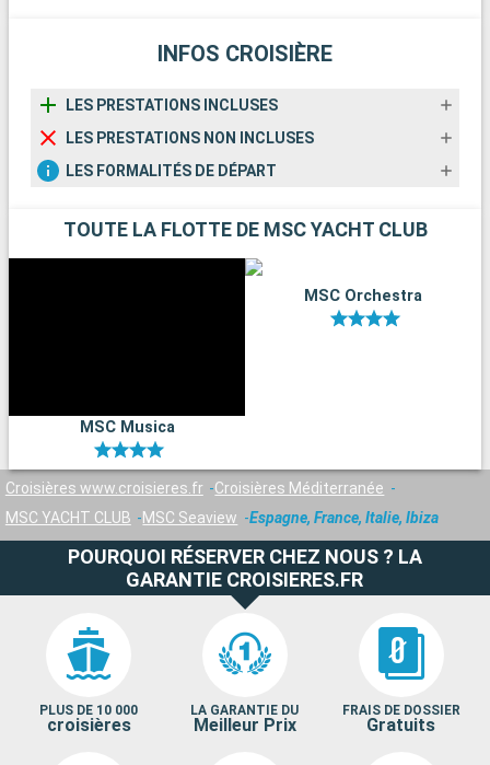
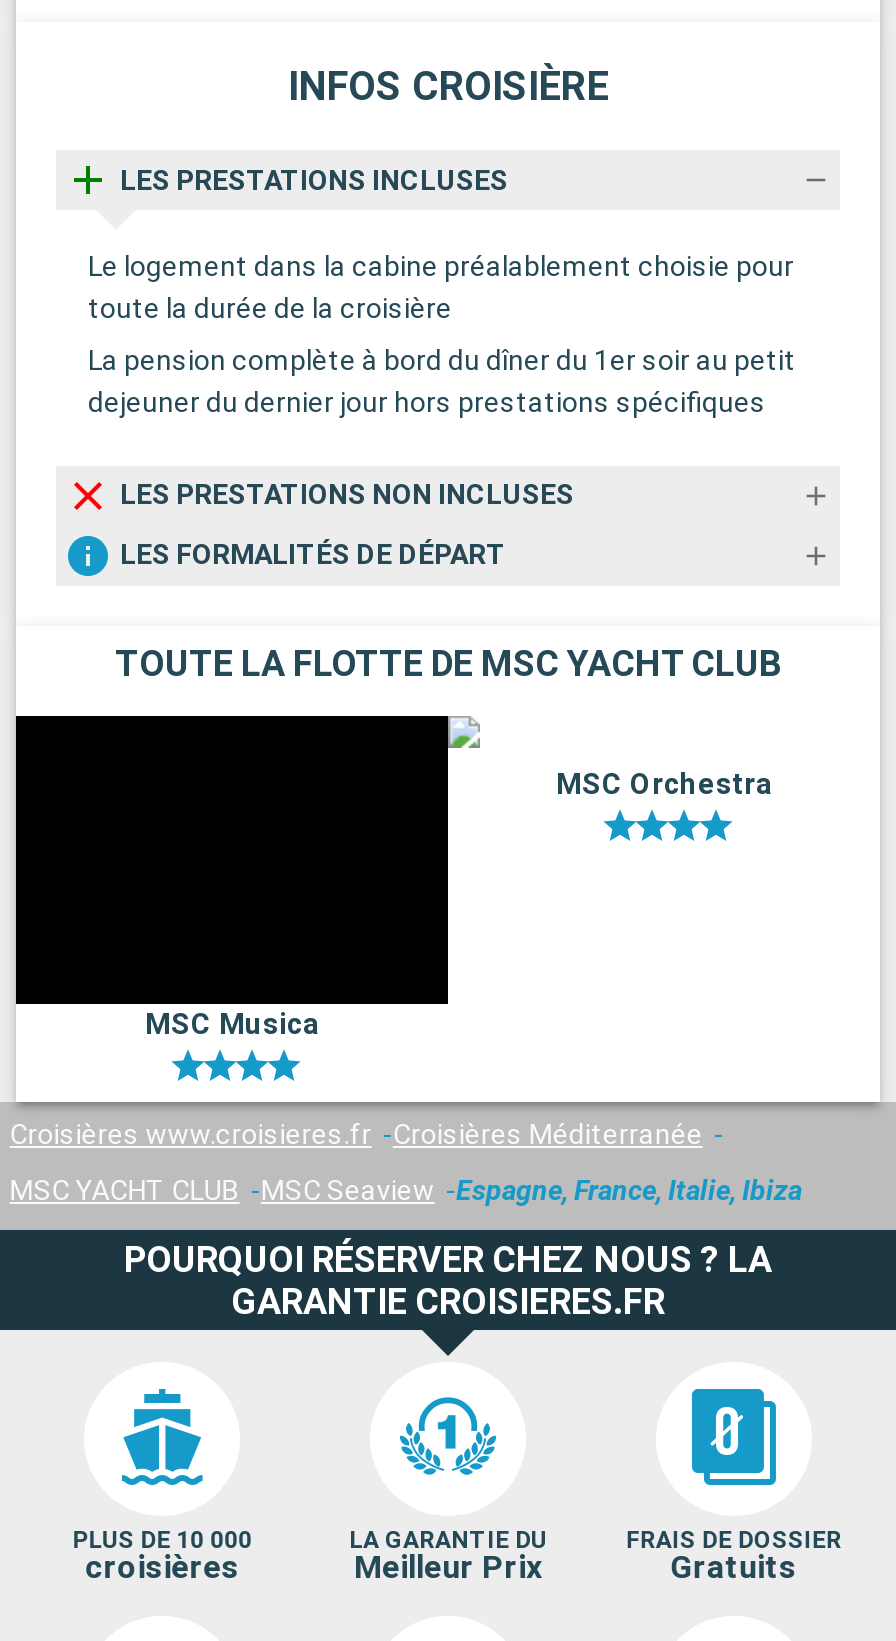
none -> [88,250,796,418] Le logement dans la cabine préalablement choisie pour | toute la durée de la croisière | La pension complète à bord du dîner du 1er soir au petit | dejeuner du dernier jour hors prestations spécifiques

